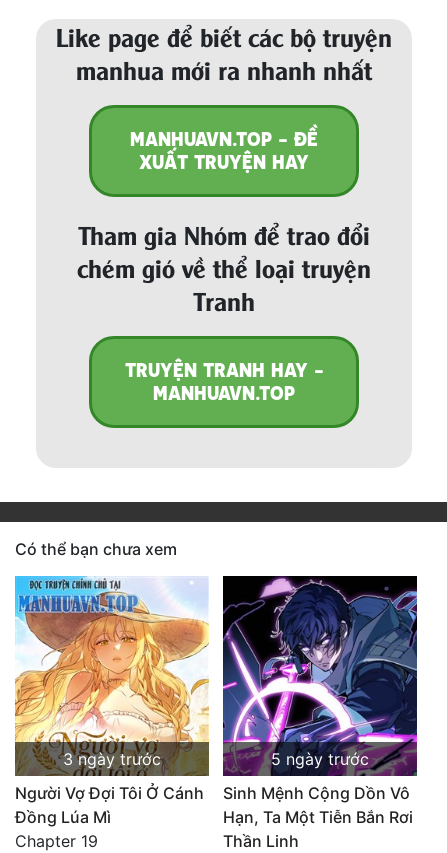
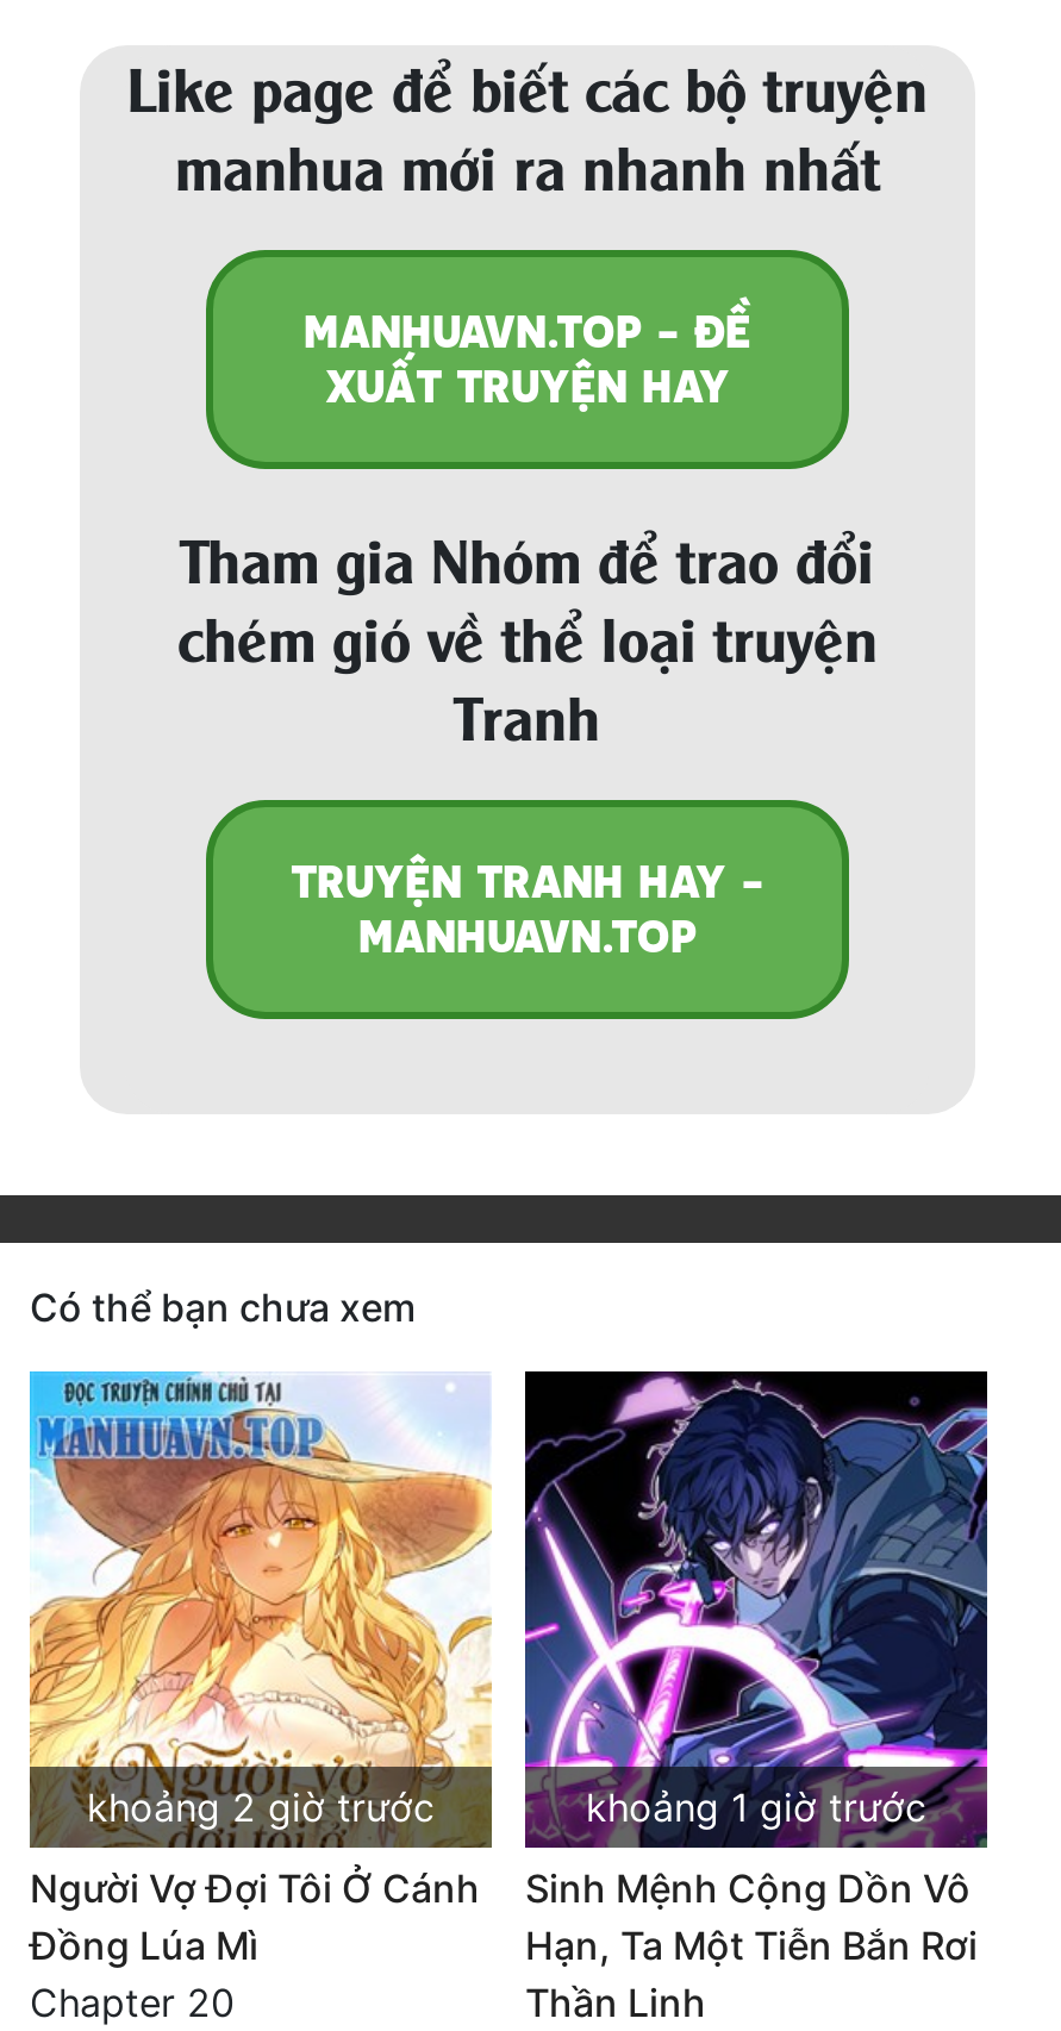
[63,749,161,769] 3 ngày trước -> [87,1782,435,1830] khoảng 2 giờ trước
[271,749,369,769] 5 ngày trước -> [586,1782,926,1830] khoảng 1 giờ trước
[15,831,98,851] Chapter 19 -> [30,1978,235,2025] Chapter 20

